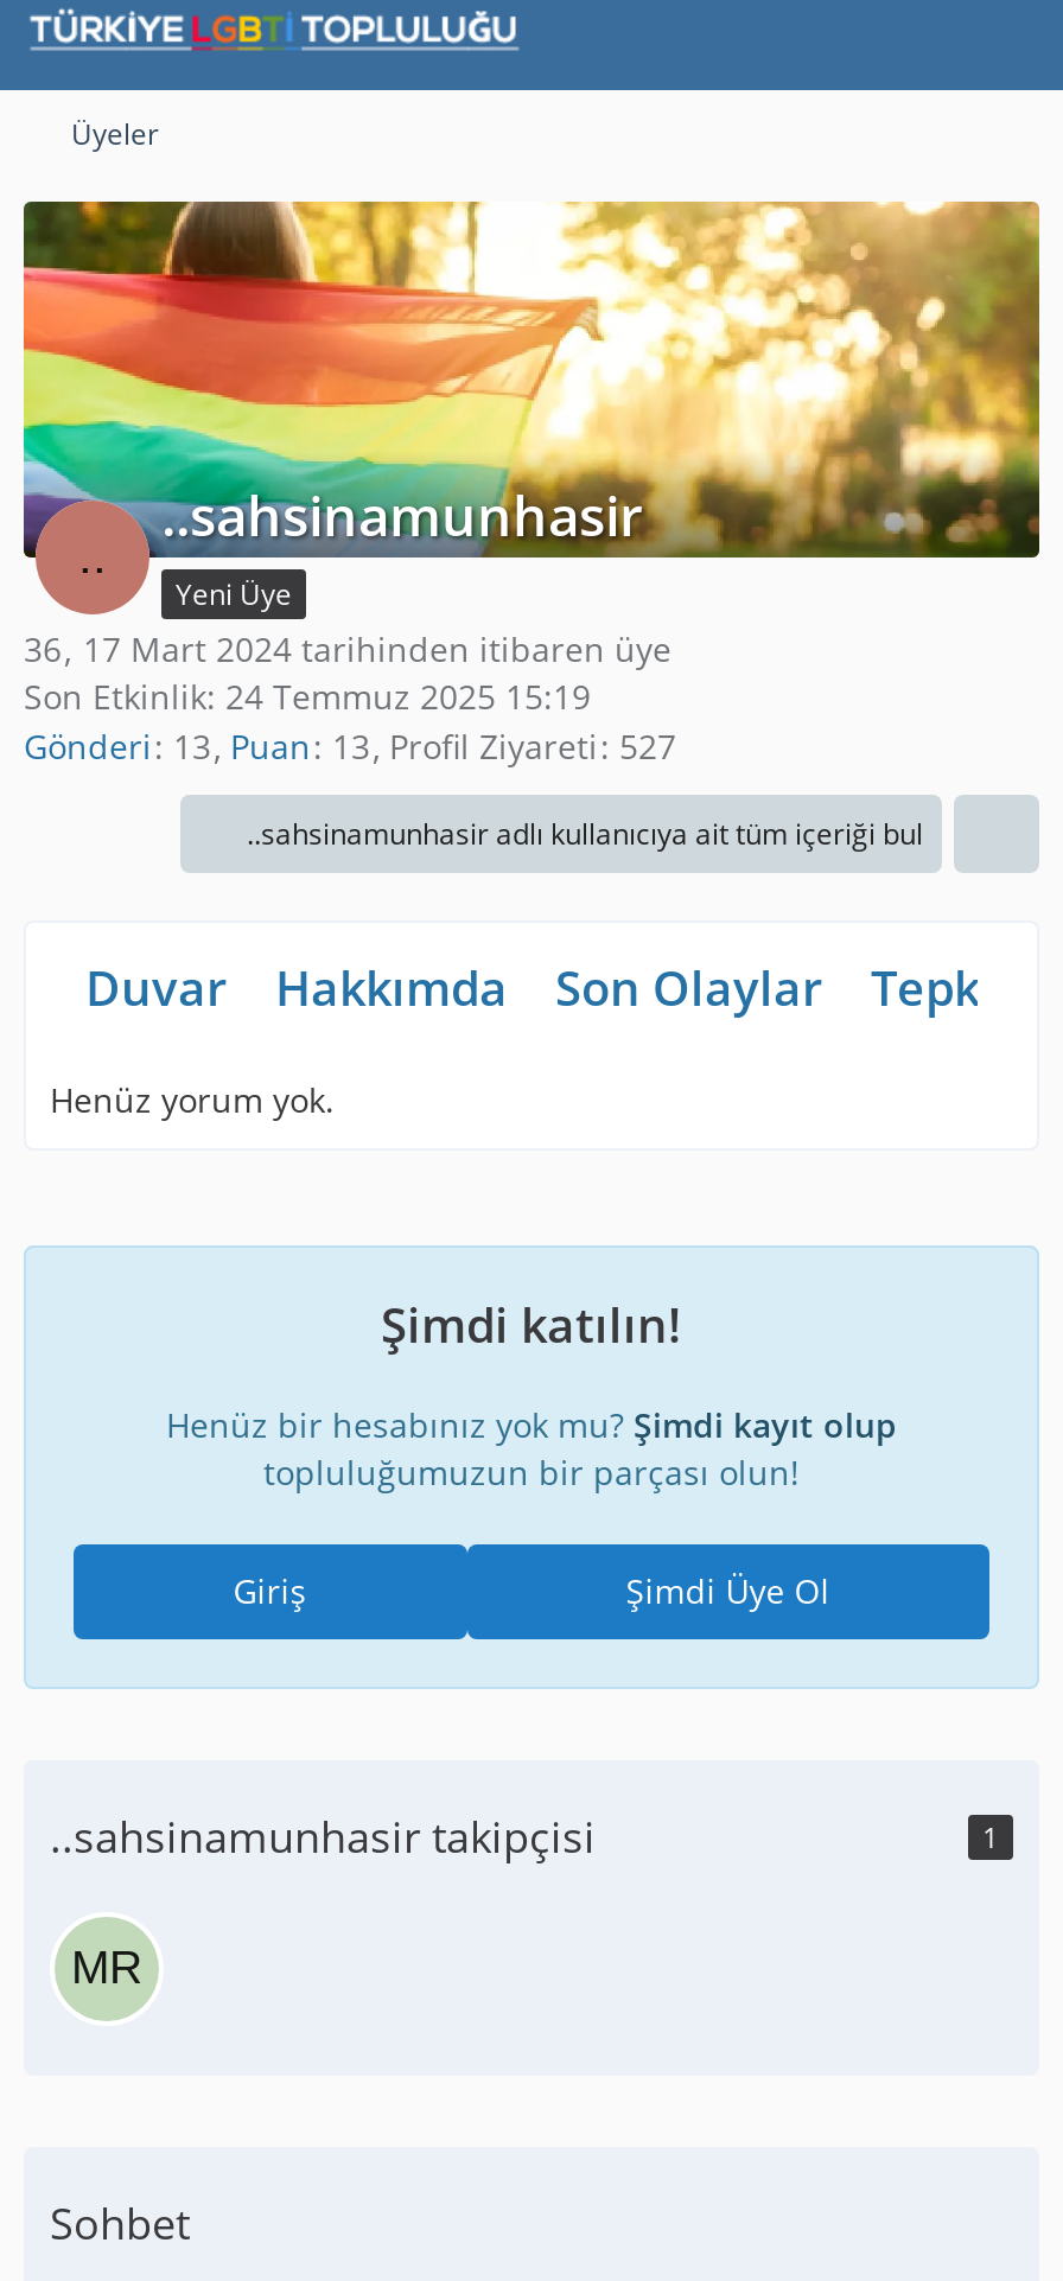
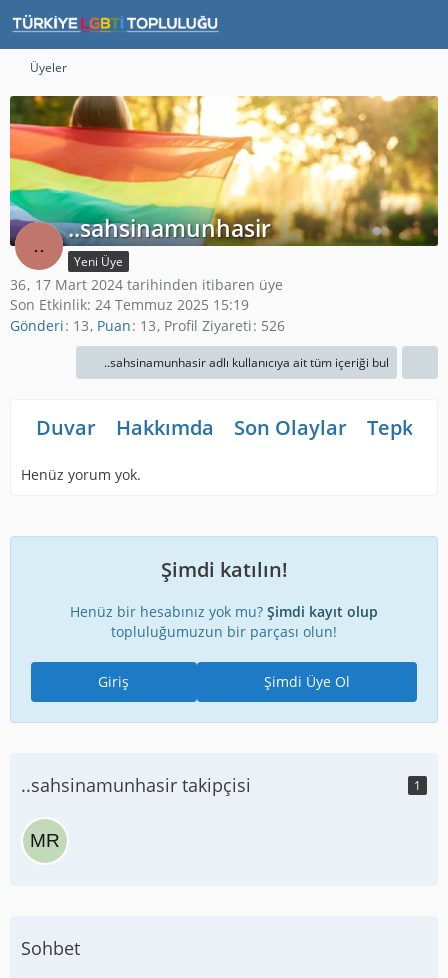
[24,724,676,769] Gönderi 13 Puan 13 Profil Ziyareti 527 -> [10,316,285,335] Gönderi 13 Puan 13 Profil Ziyareti 526

